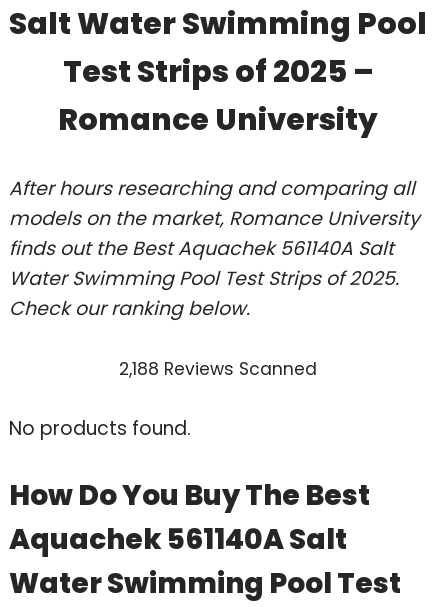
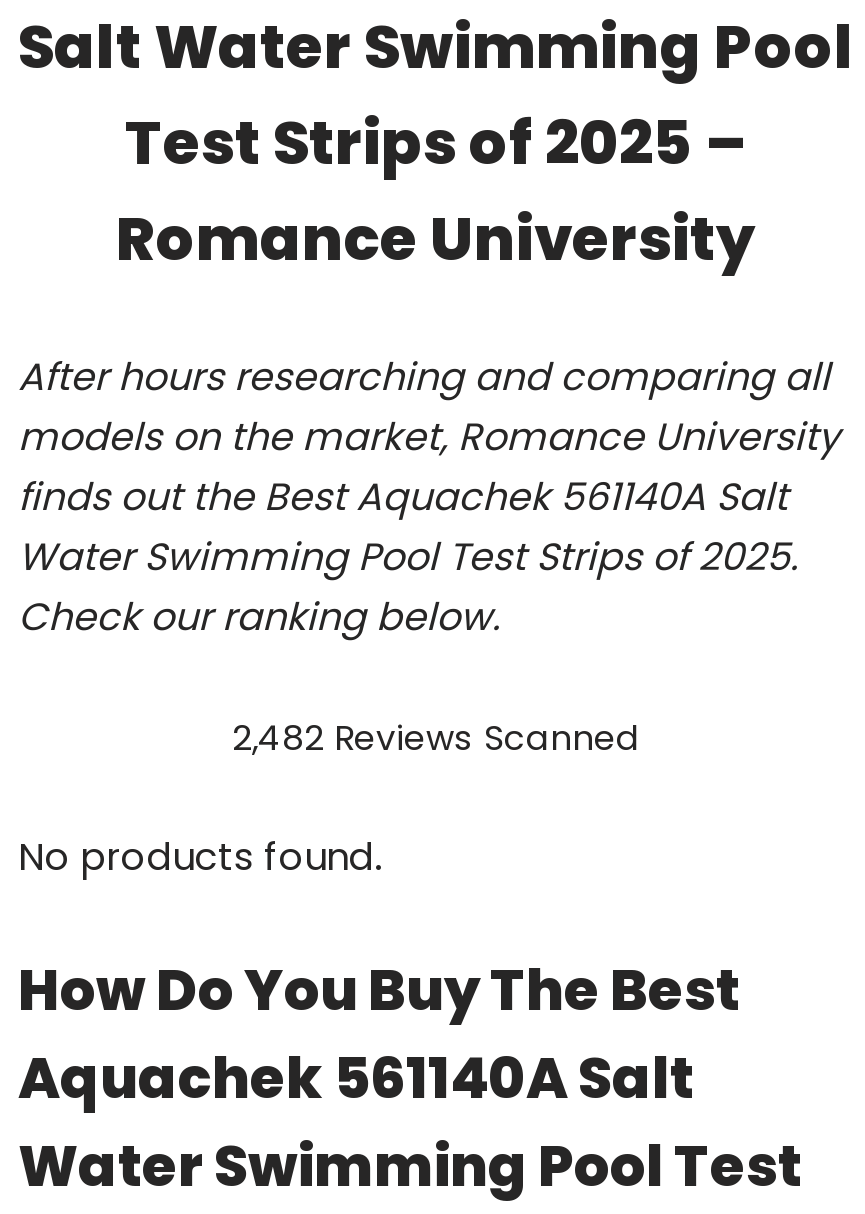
[119,357,317,381] 2,188 Reviews Scanned -> [232,714,640,762] 2,482 Reviews Scanned

